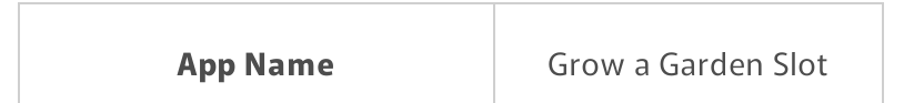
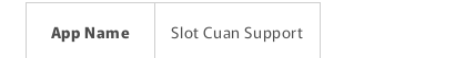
[548,40,829,84] Grow a Garden Slot -> [171,21,304,43] Slot Cuan Support

